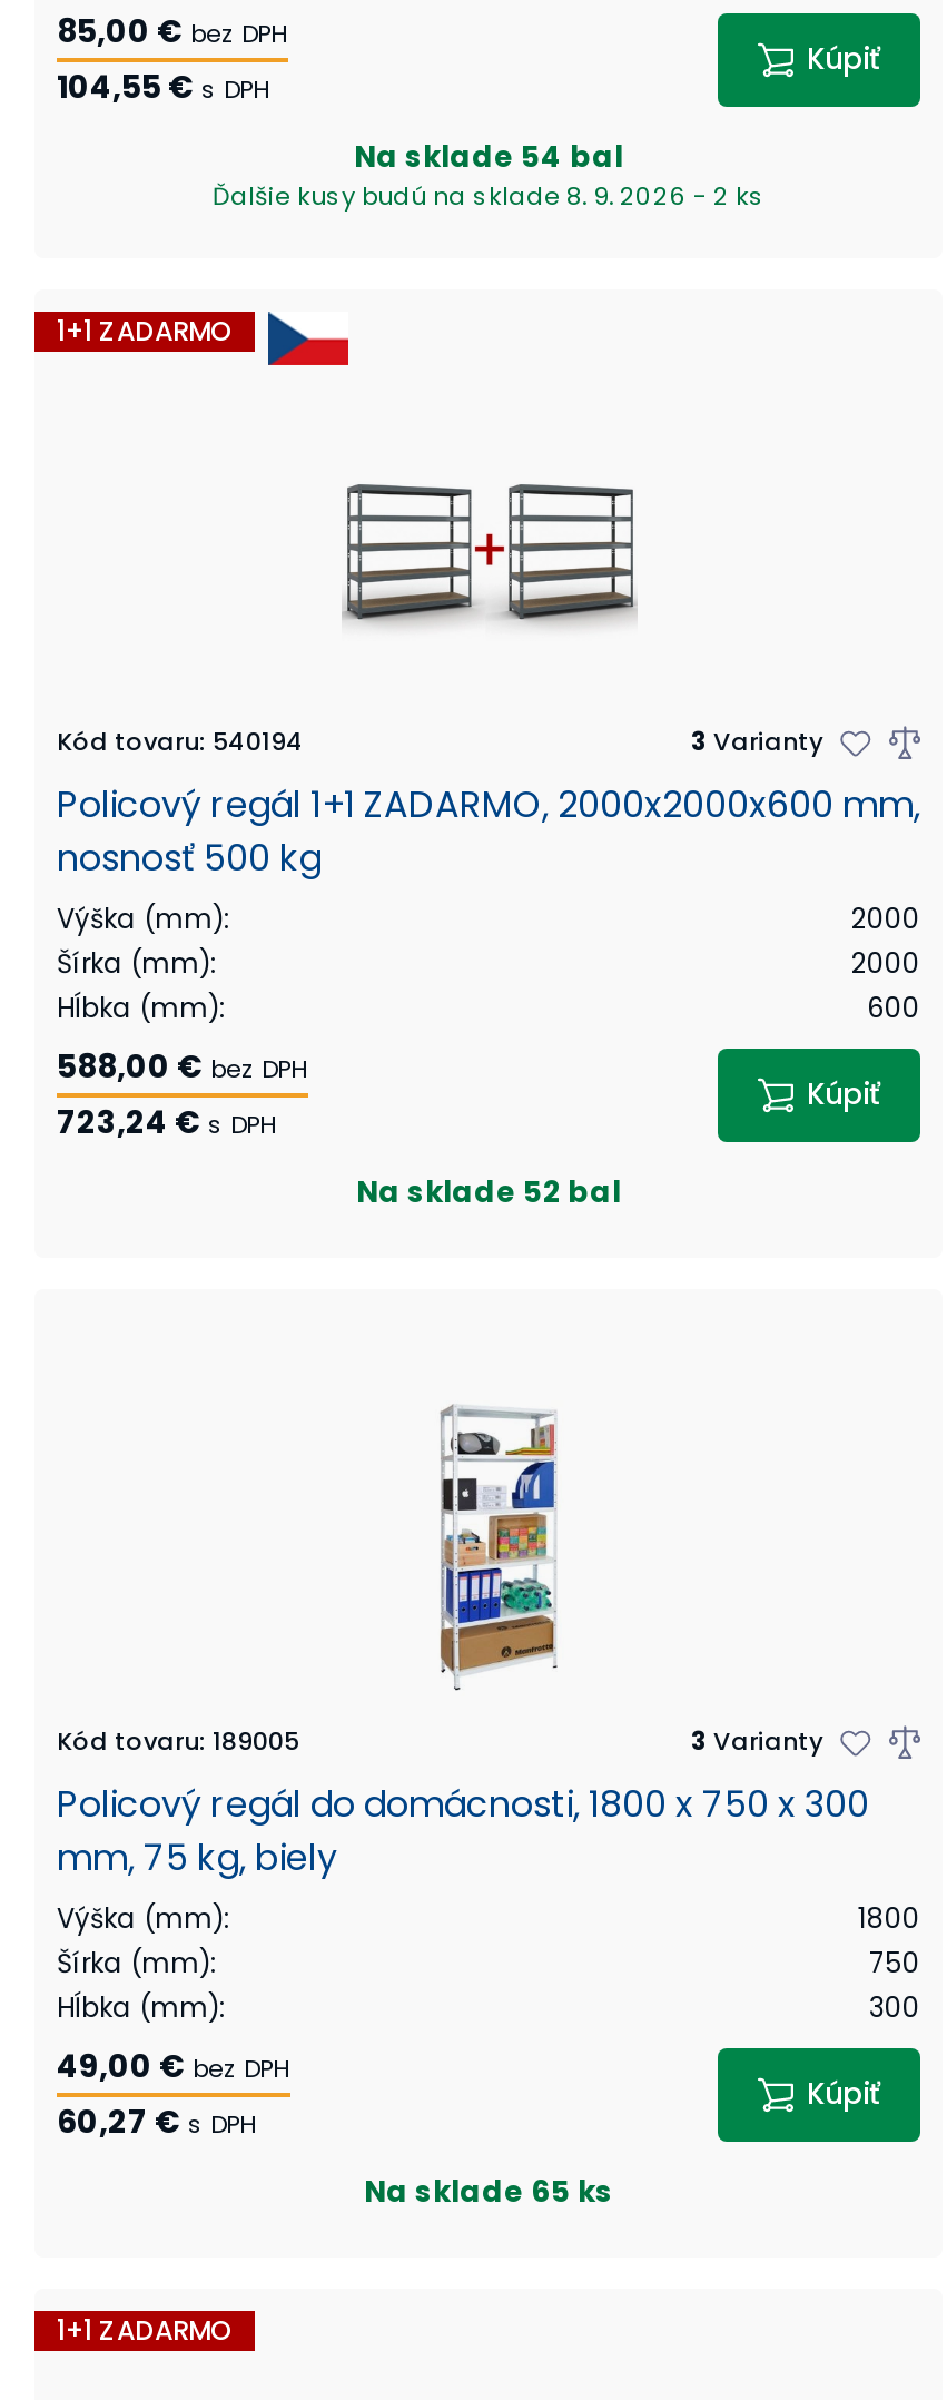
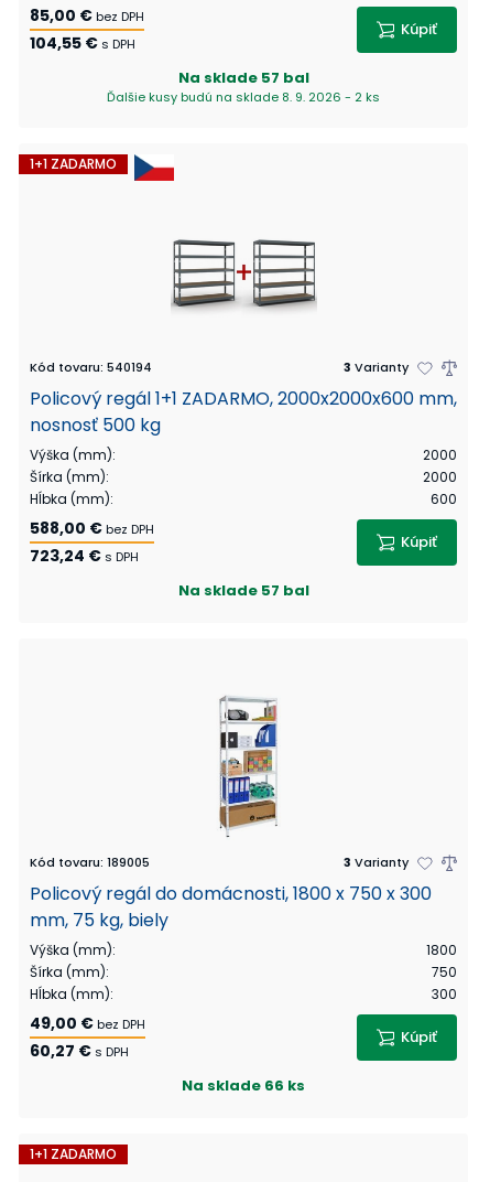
[354,136,623,179] Na sklade 54 bal -> [178,68,309,89] Na sklade 57 bal
[356,1172,621,1214] Na sklade 52 bal -> [178,580,309,601] Na sklade 57 bal
[364,2171,613,2214] Na sklade 65 ks -> [182,1075,305,1096] Na sklade 66 ks

